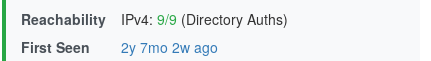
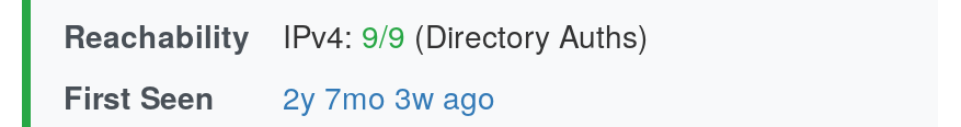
[21,37,218,57] First Seen 2y 7mo 2w ago -> [64,74,495,118] First Seen 2y 7mo 3w ago

